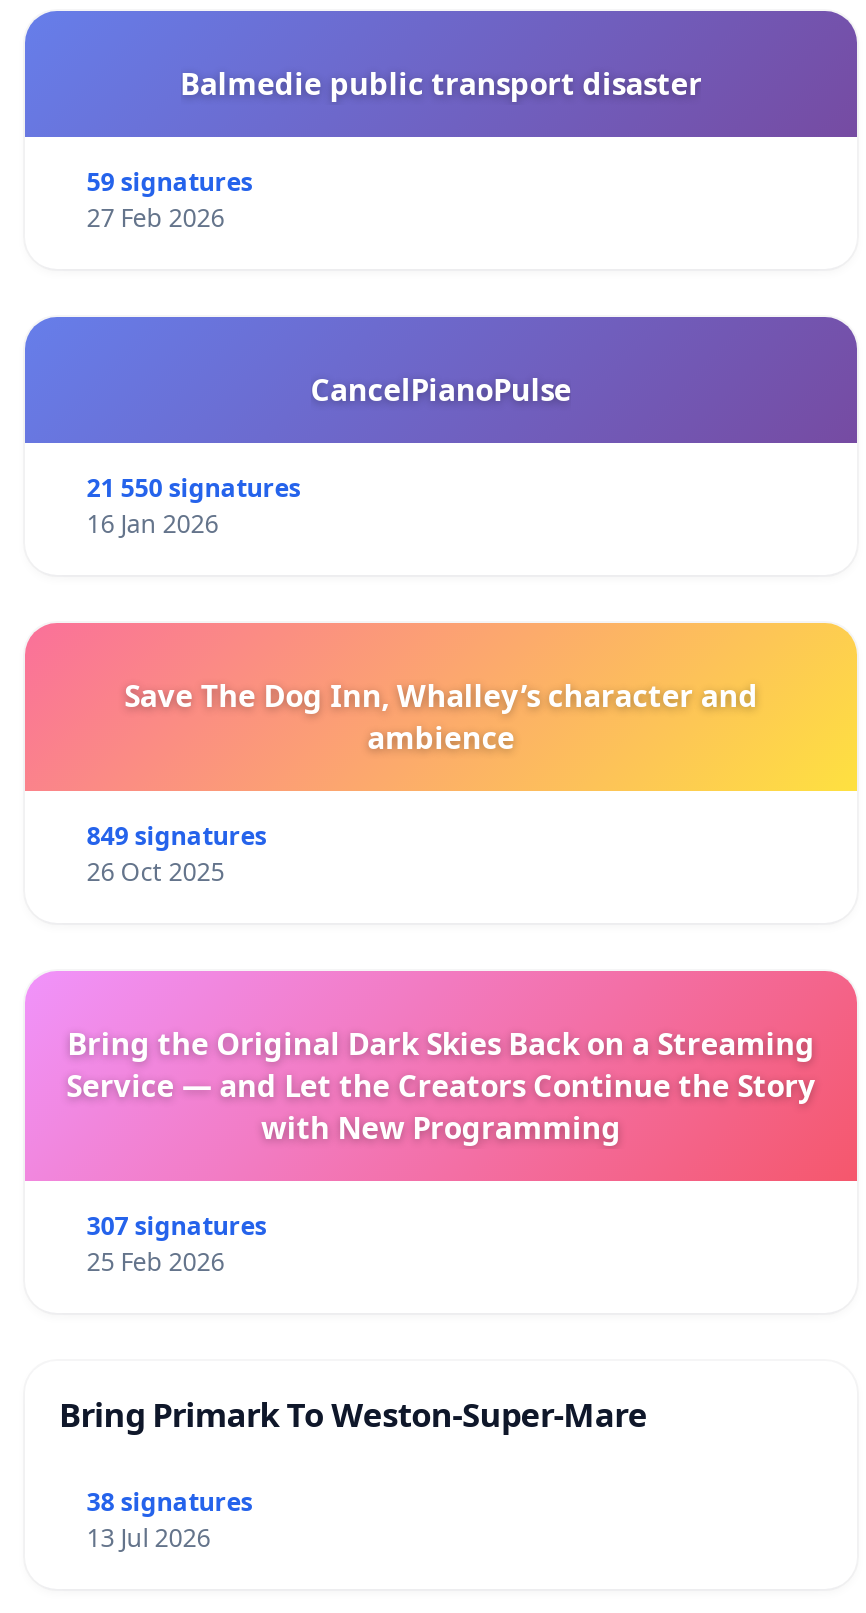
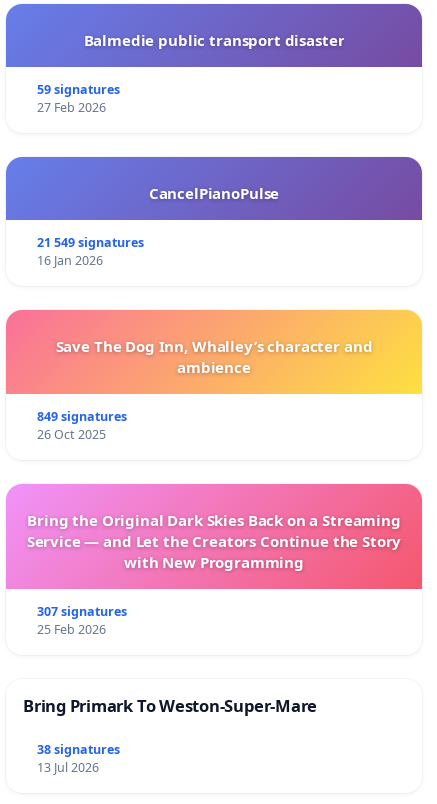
[87,471,301,505] 21 550 signatures -> [37,234,144,251] 21 549 signatures

